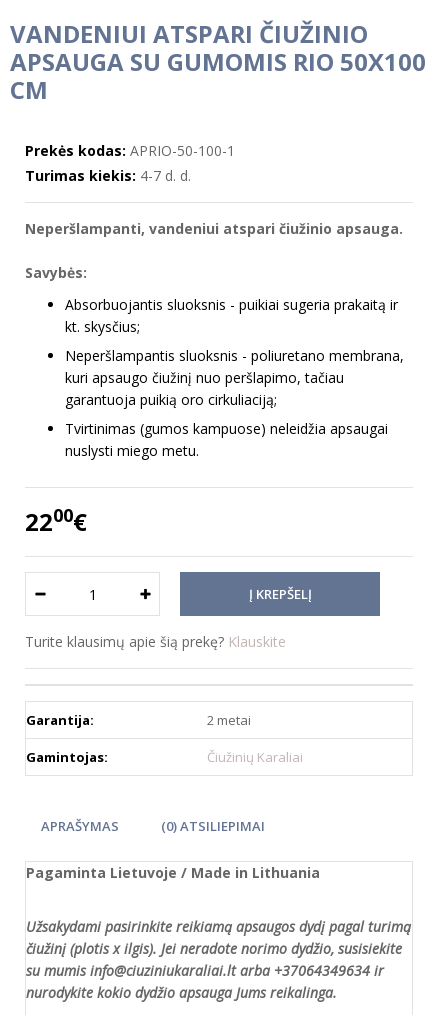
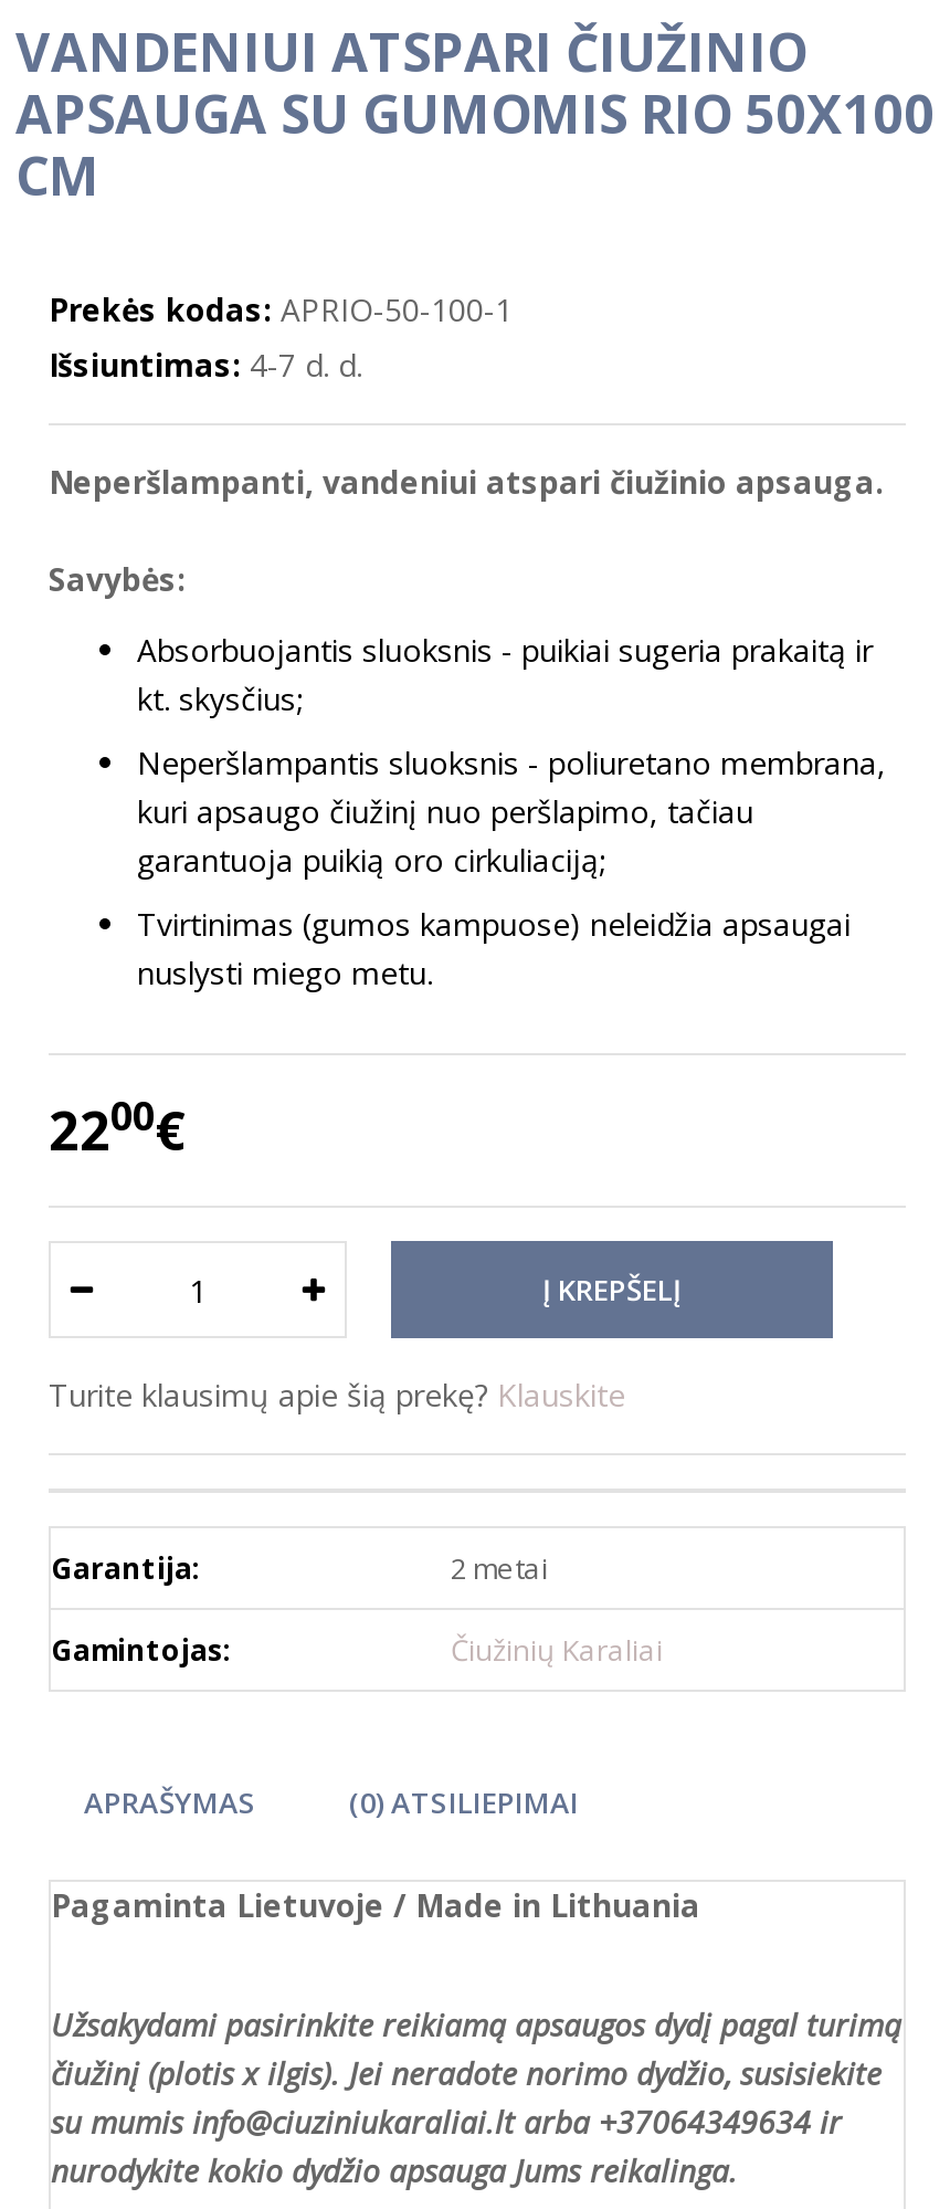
[25,166,191,185] Turimas kiekis: 4-7 d. d. -> [49,344,362,386] Išsiuntimas: 4-7 d. d.

